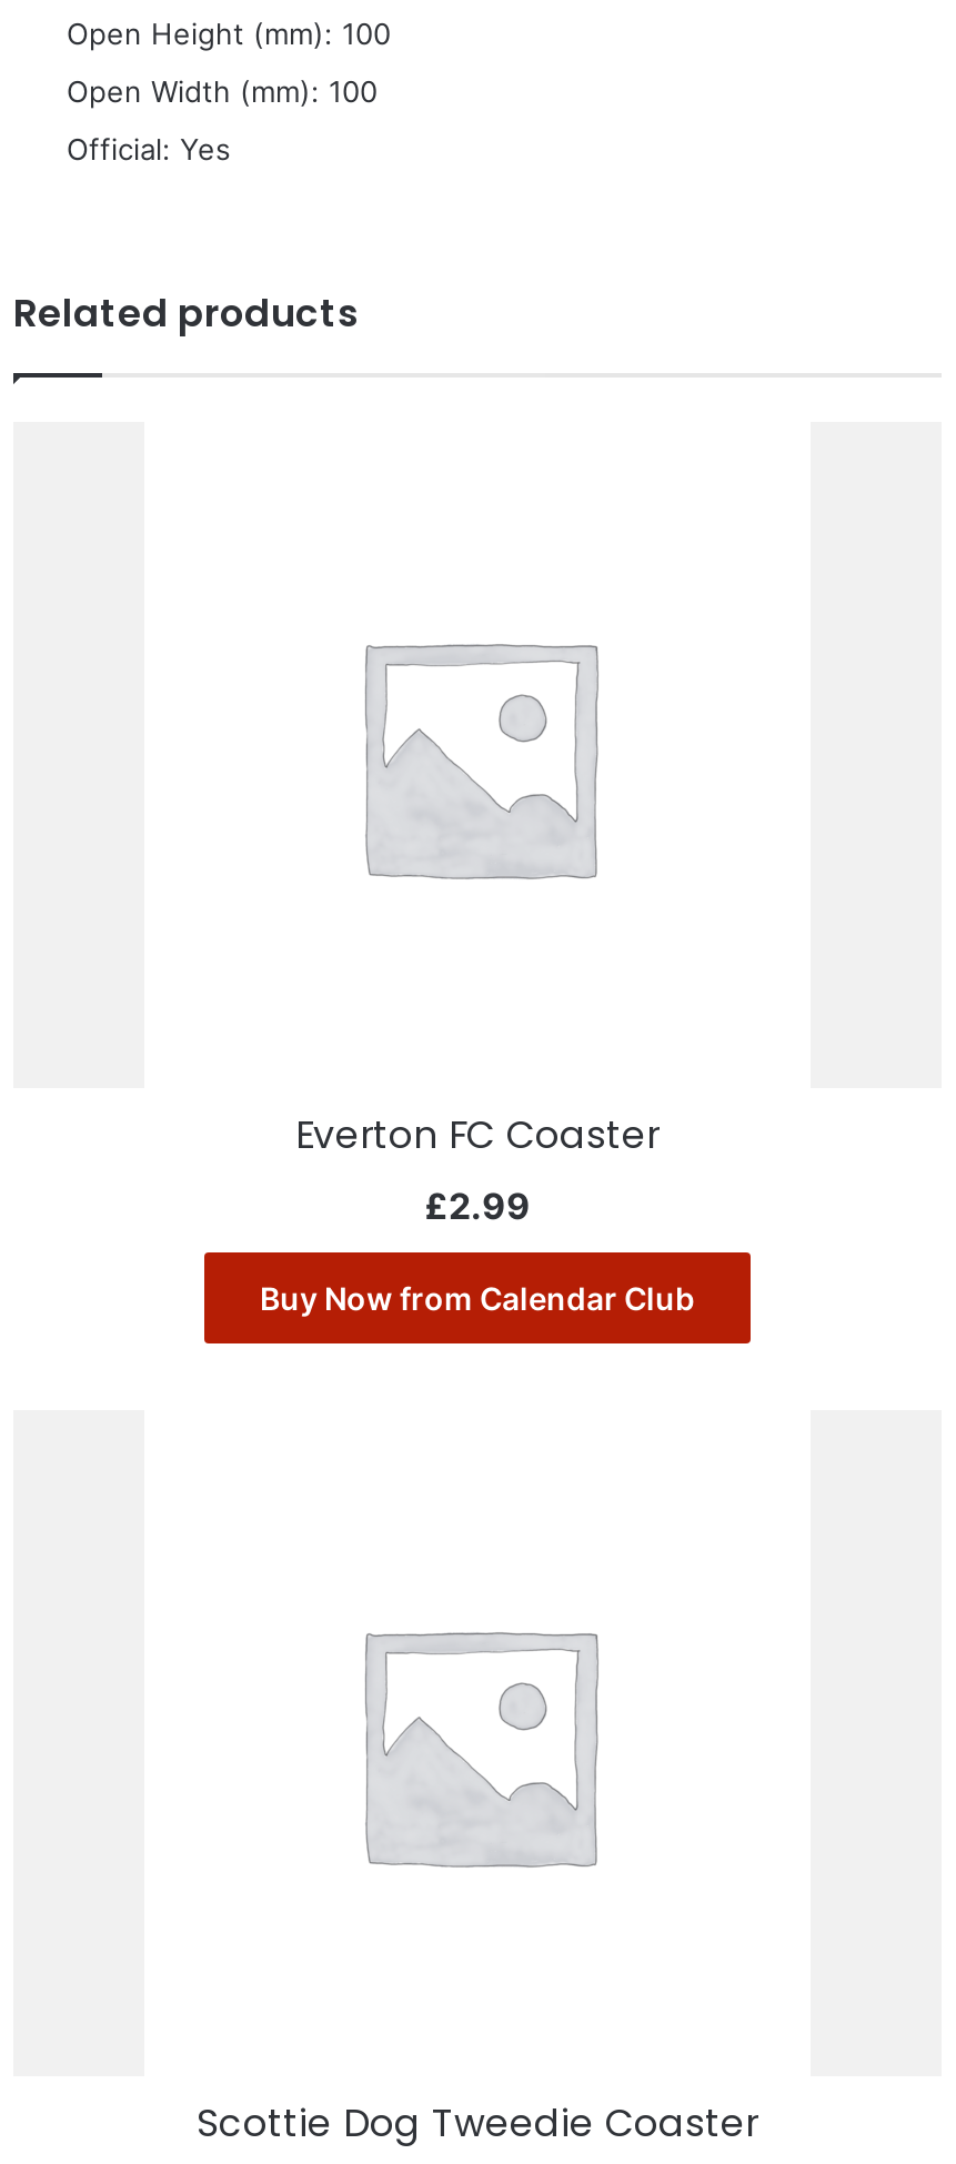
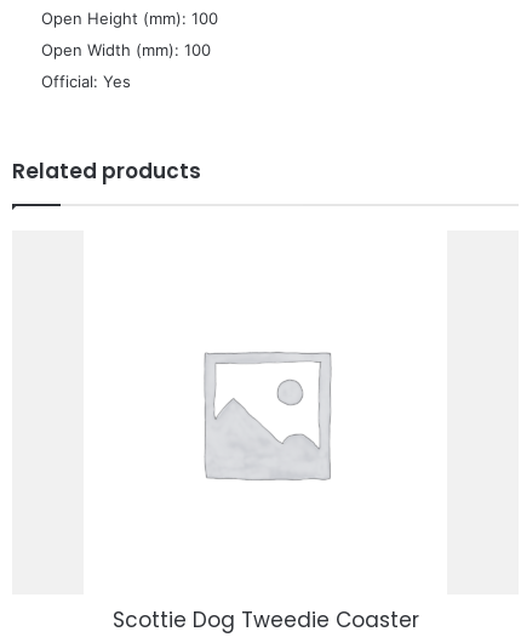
[260,1109,695,1318] Everton FC Coaster | £2.99 | Buy Now from Calendar Club -> none

